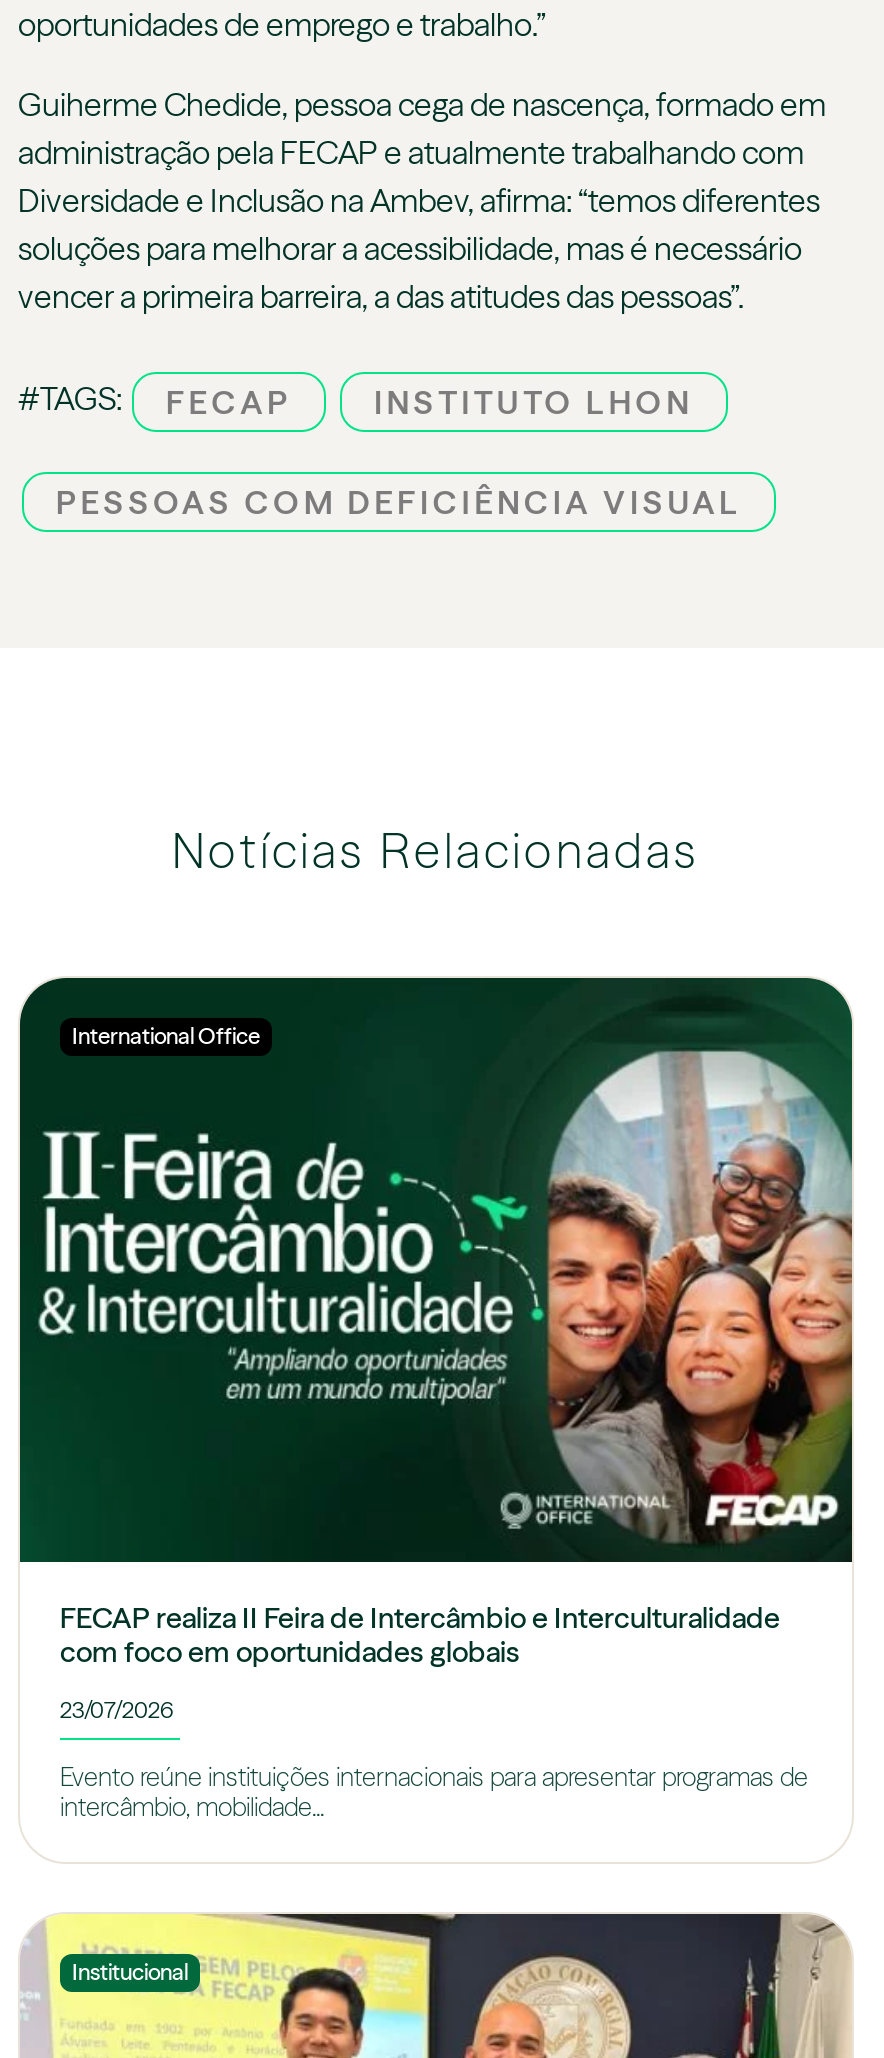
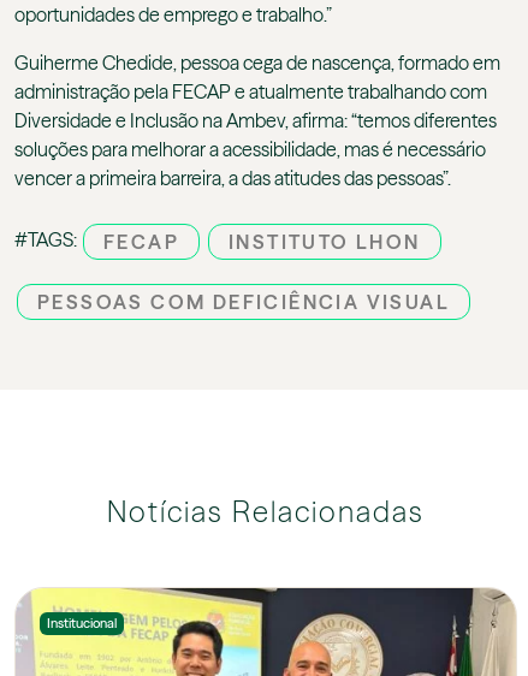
[18,976,854,1564] [image] | International Office -> none
[60,1599,808,1821] FECAP realiza II Feira de Intercâmbio e Interculturalidade | com foco em oportunidades globais | 23/07/2026 | Evento reúne instituições internacionais para apresentar programas de | intercâmbio, mobilidade... -> none

